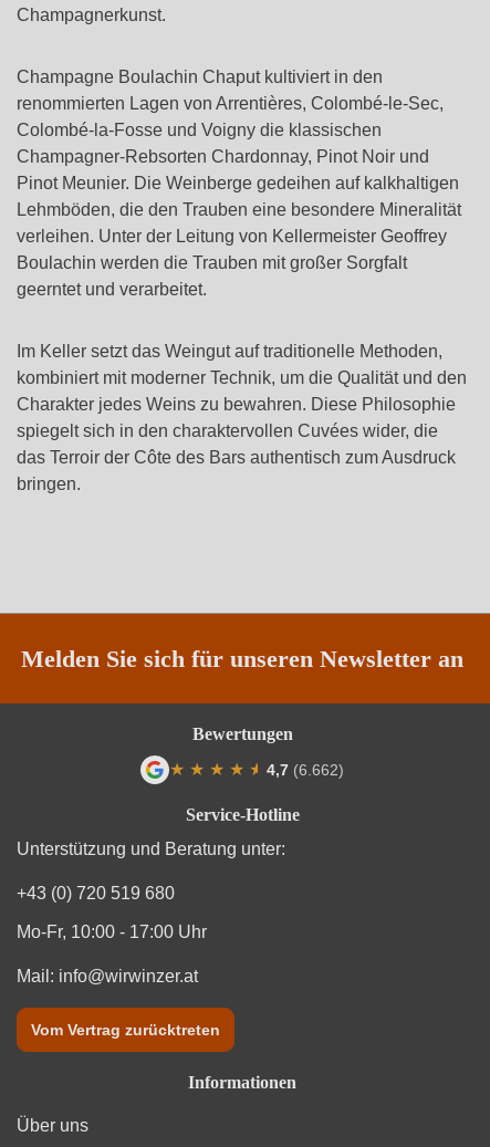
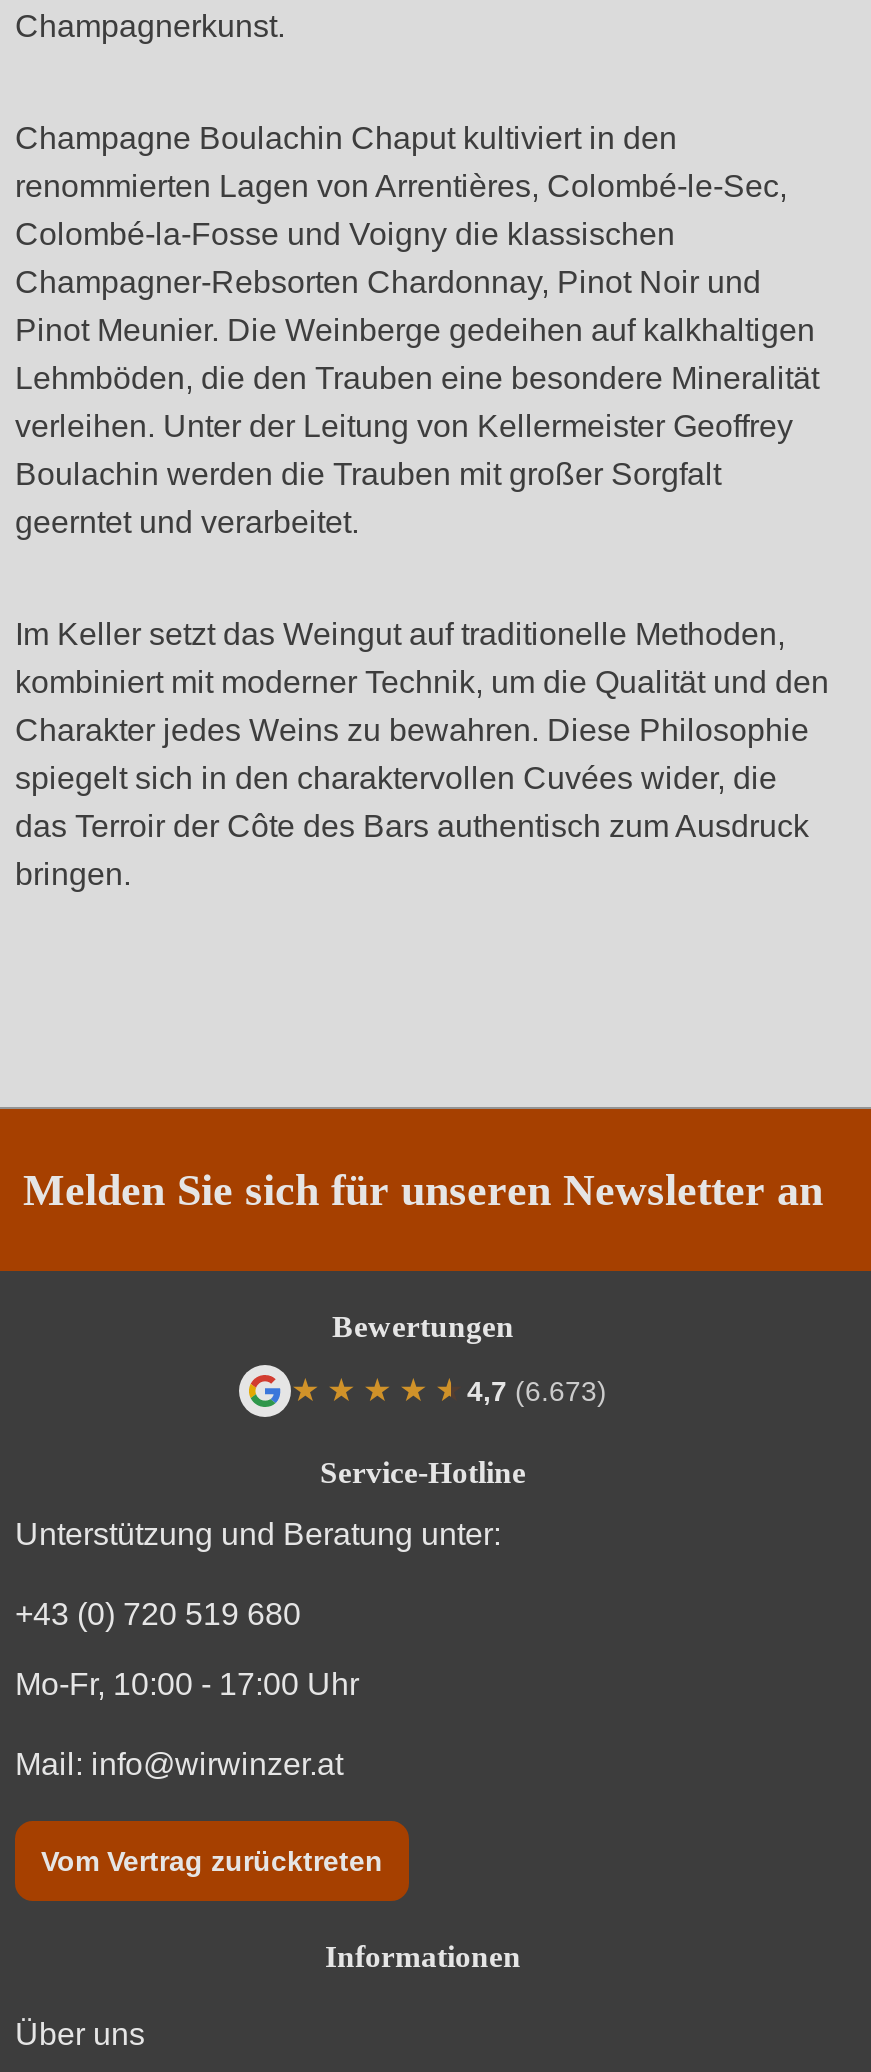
[267,760,344,778] 4,7 (6.662) -> [467,1374,607,1406] 4,7 (6.673)

